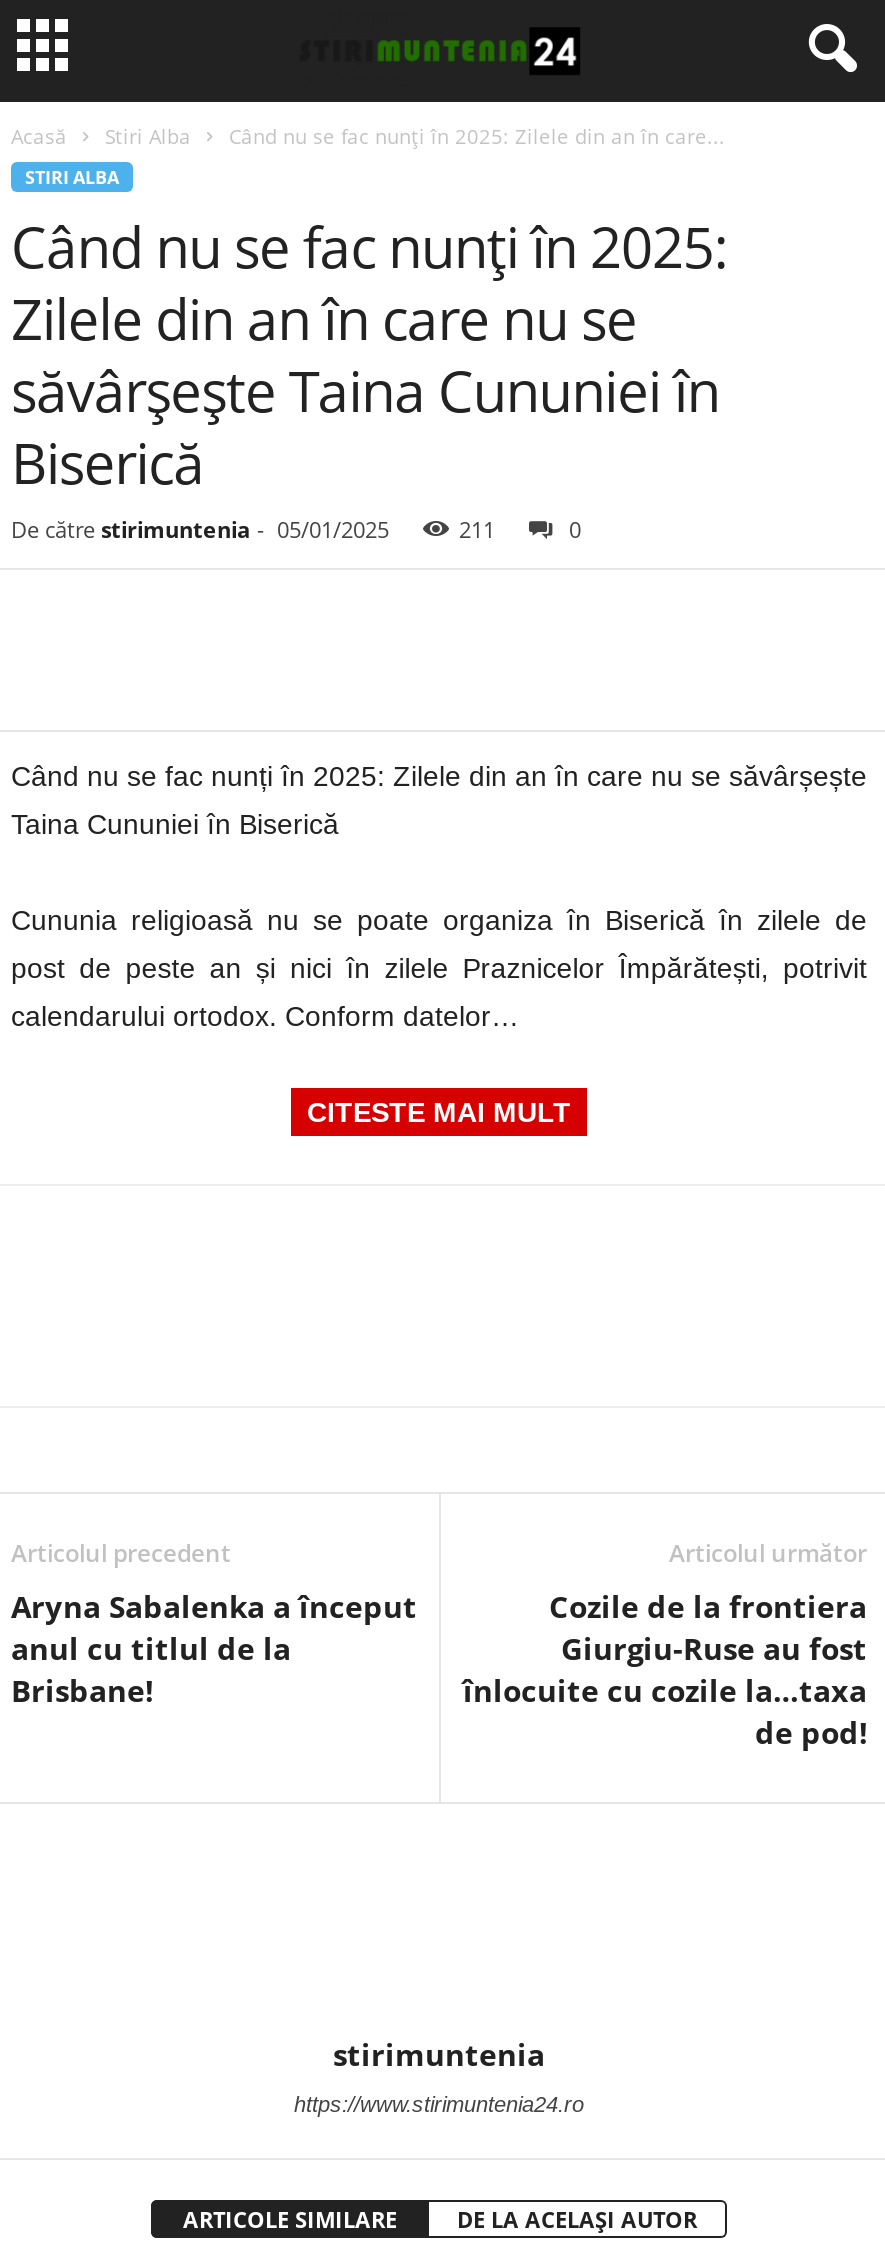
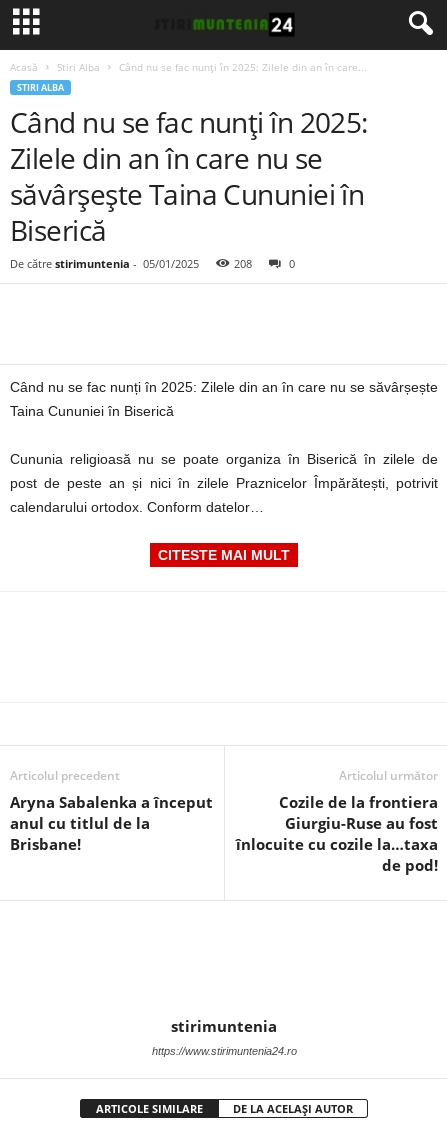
[459,514,495,544] 211 -> [234,256,252,271] 208

